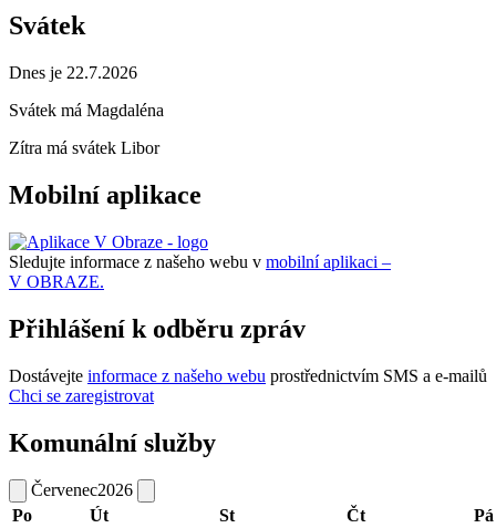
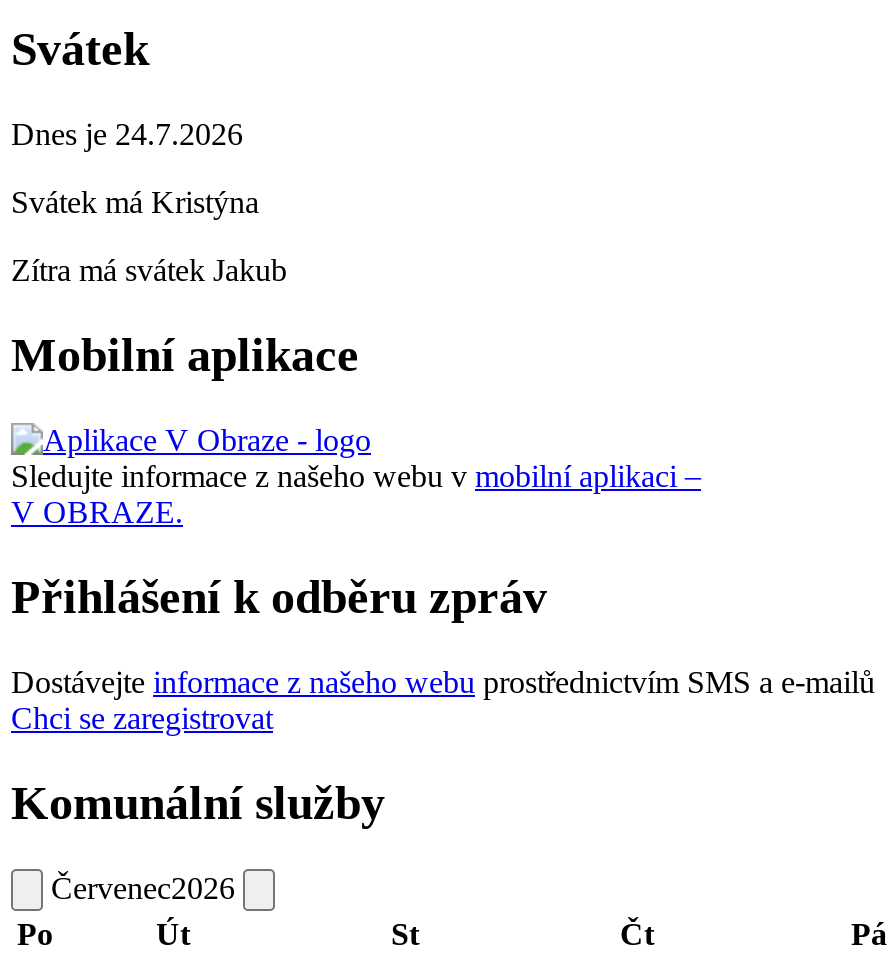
[9,63,137,82] Dnes je 22.7.2026 -> [11,117,243,151] Dnes je 24.7.2026
[9,101,164,120] Svátek má Magdaléna -> [11,185,259,219] Svátek má Kristýna
[9,138,159,157] Zítra má svátek Libor -> [11,253,287,287] Zítra má svátek Jakub

